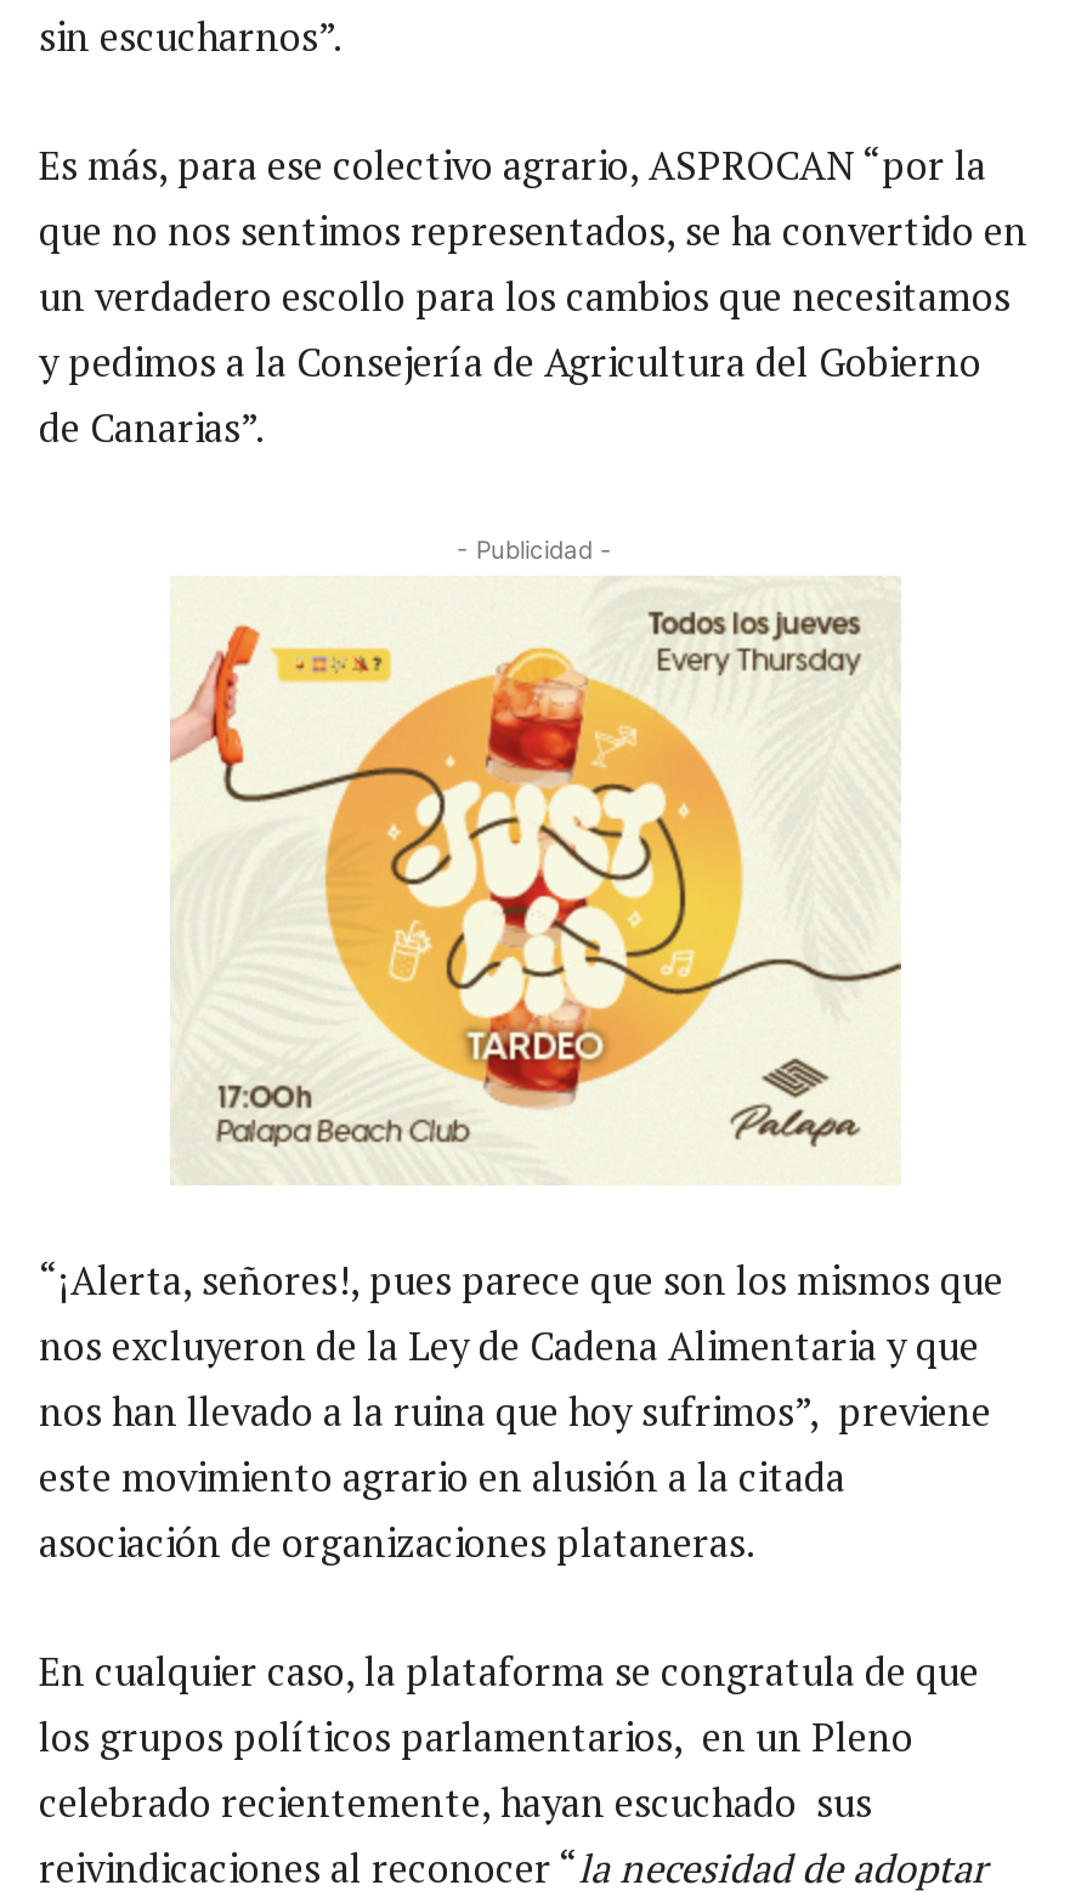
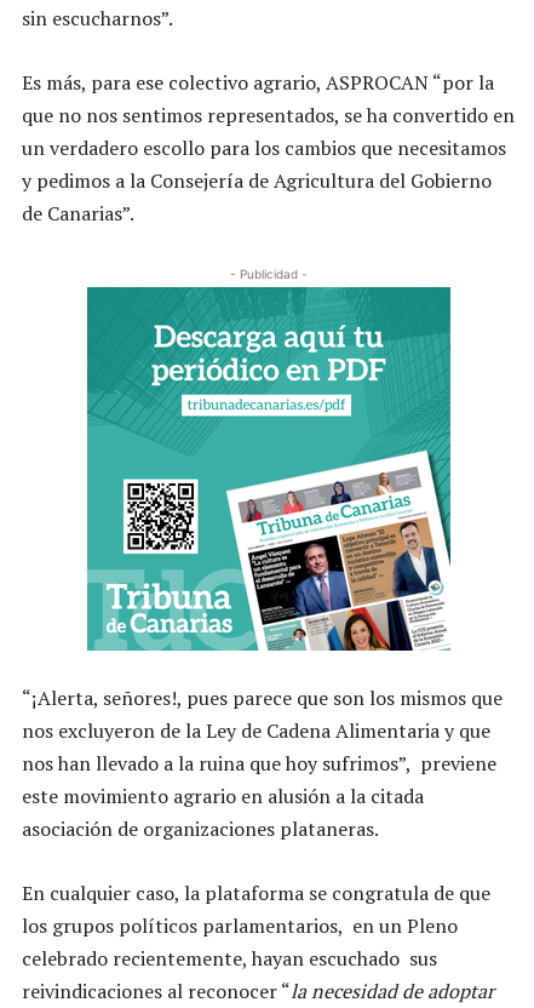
[170,576,904,1185] [image] -> [86,286,452,652] [image]

